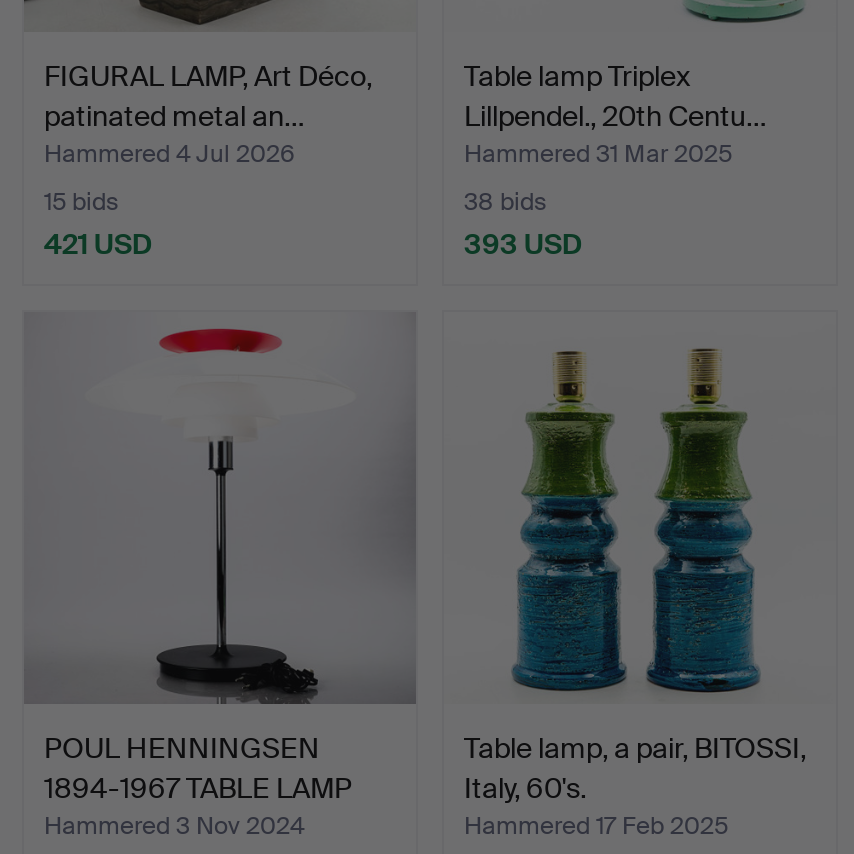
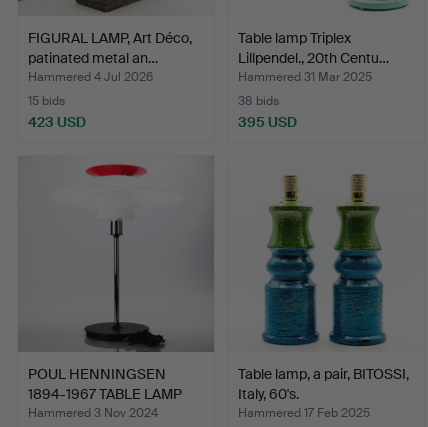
[44,226,152,262] 421 USD -> [28,113,86,131] 423 USD
[464,226,582,262] 393 USD -> [238,113,297,131] 395 USD

